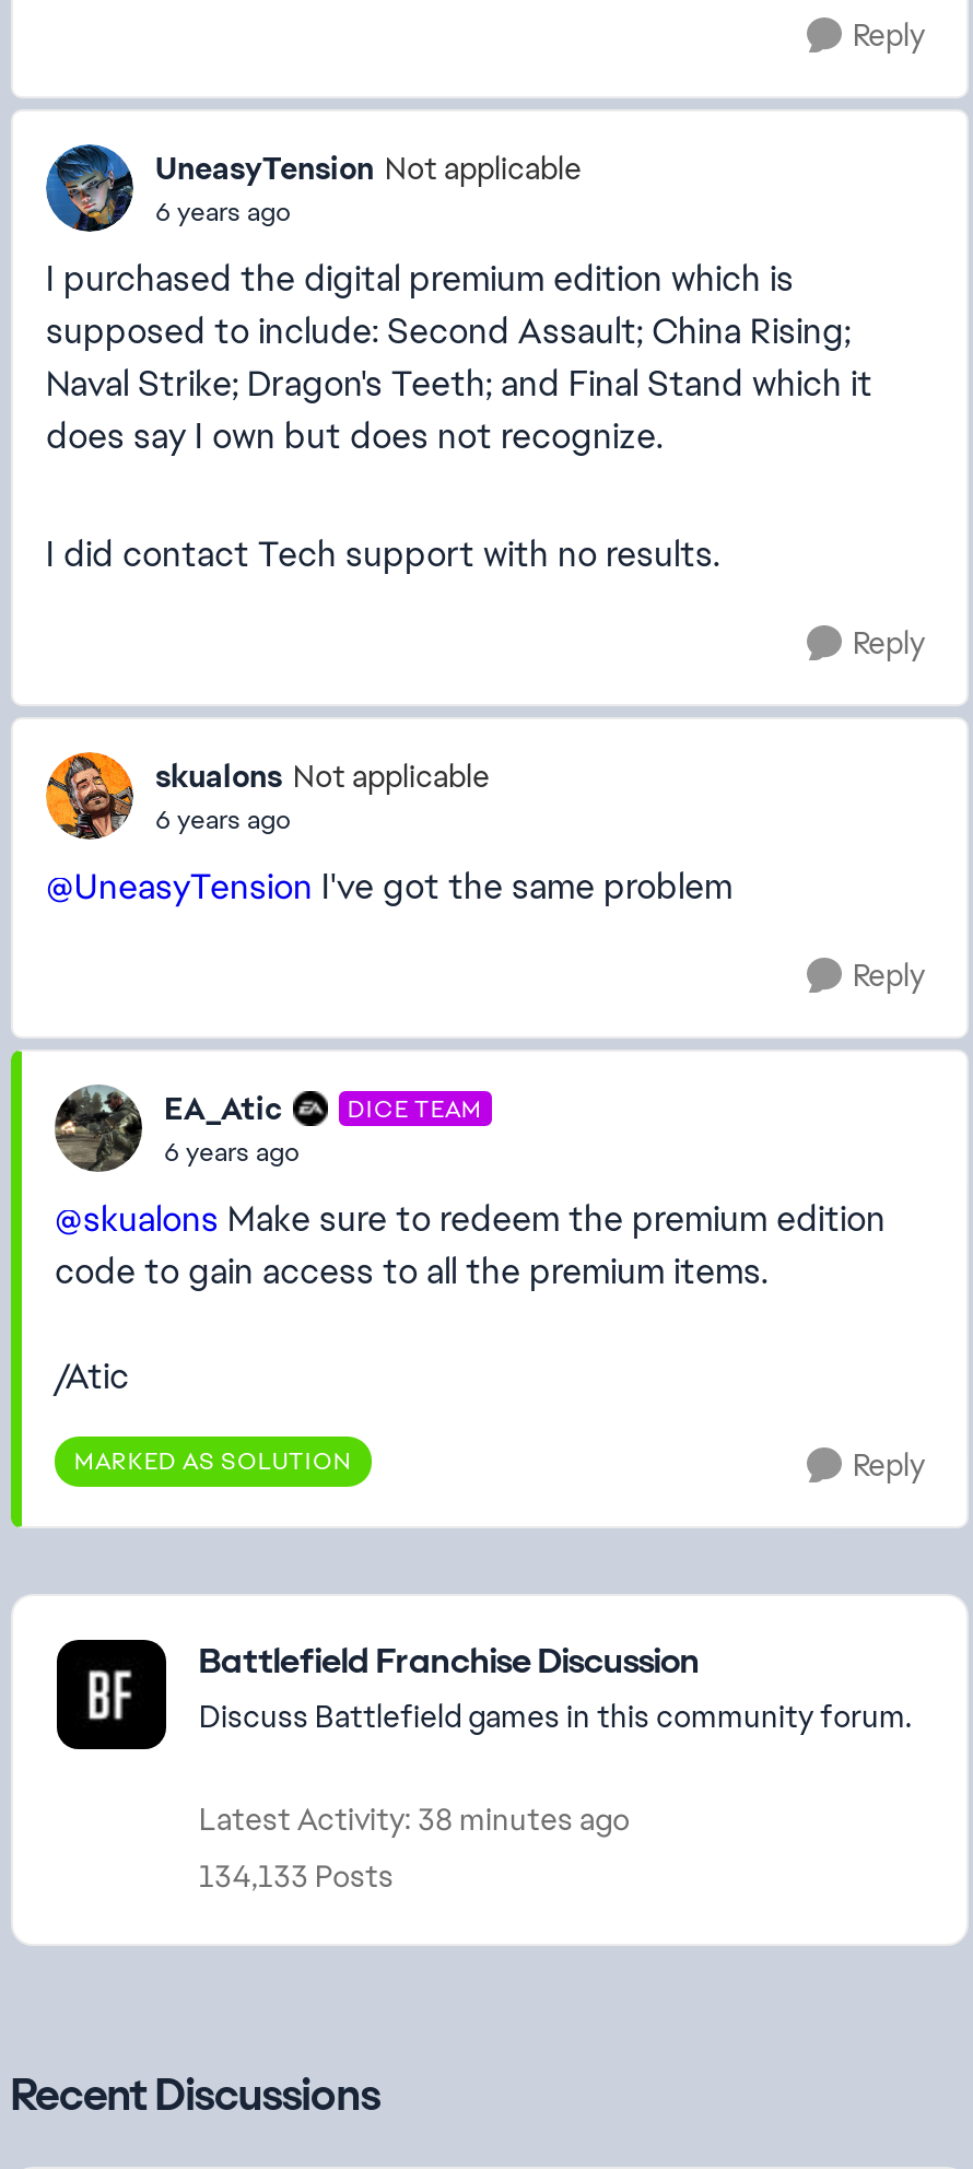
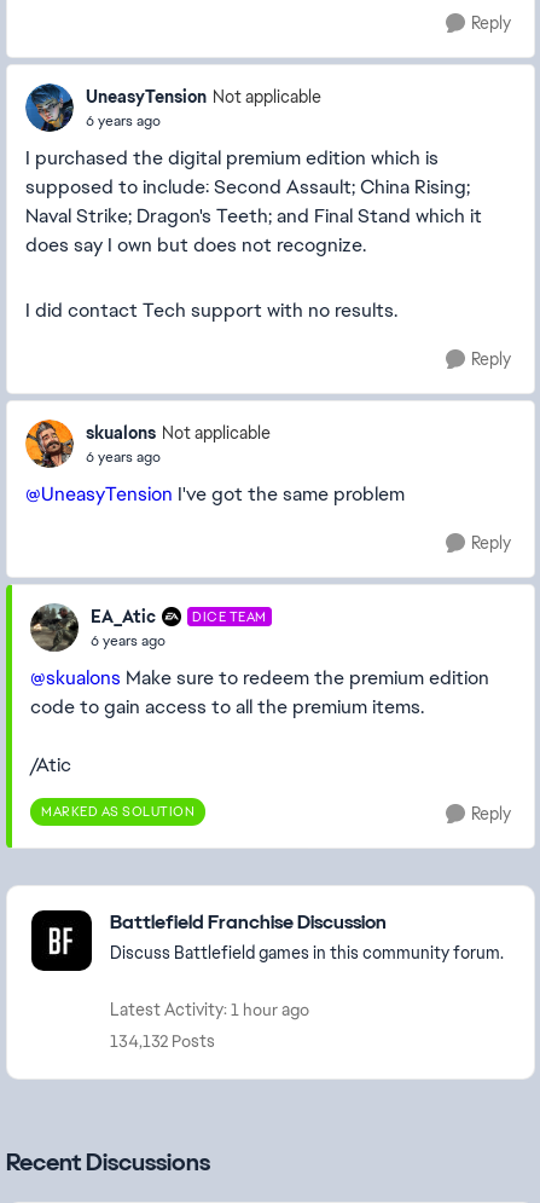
[199,1799,630,1839] Latest Activity: 38 minutes ago -> [110,999,309,1020] Latest Activity: 1 hour ago
[199,1856,394,1896] 134,133 Posts -> [110,1030,215,1052] 134,132 Posts

